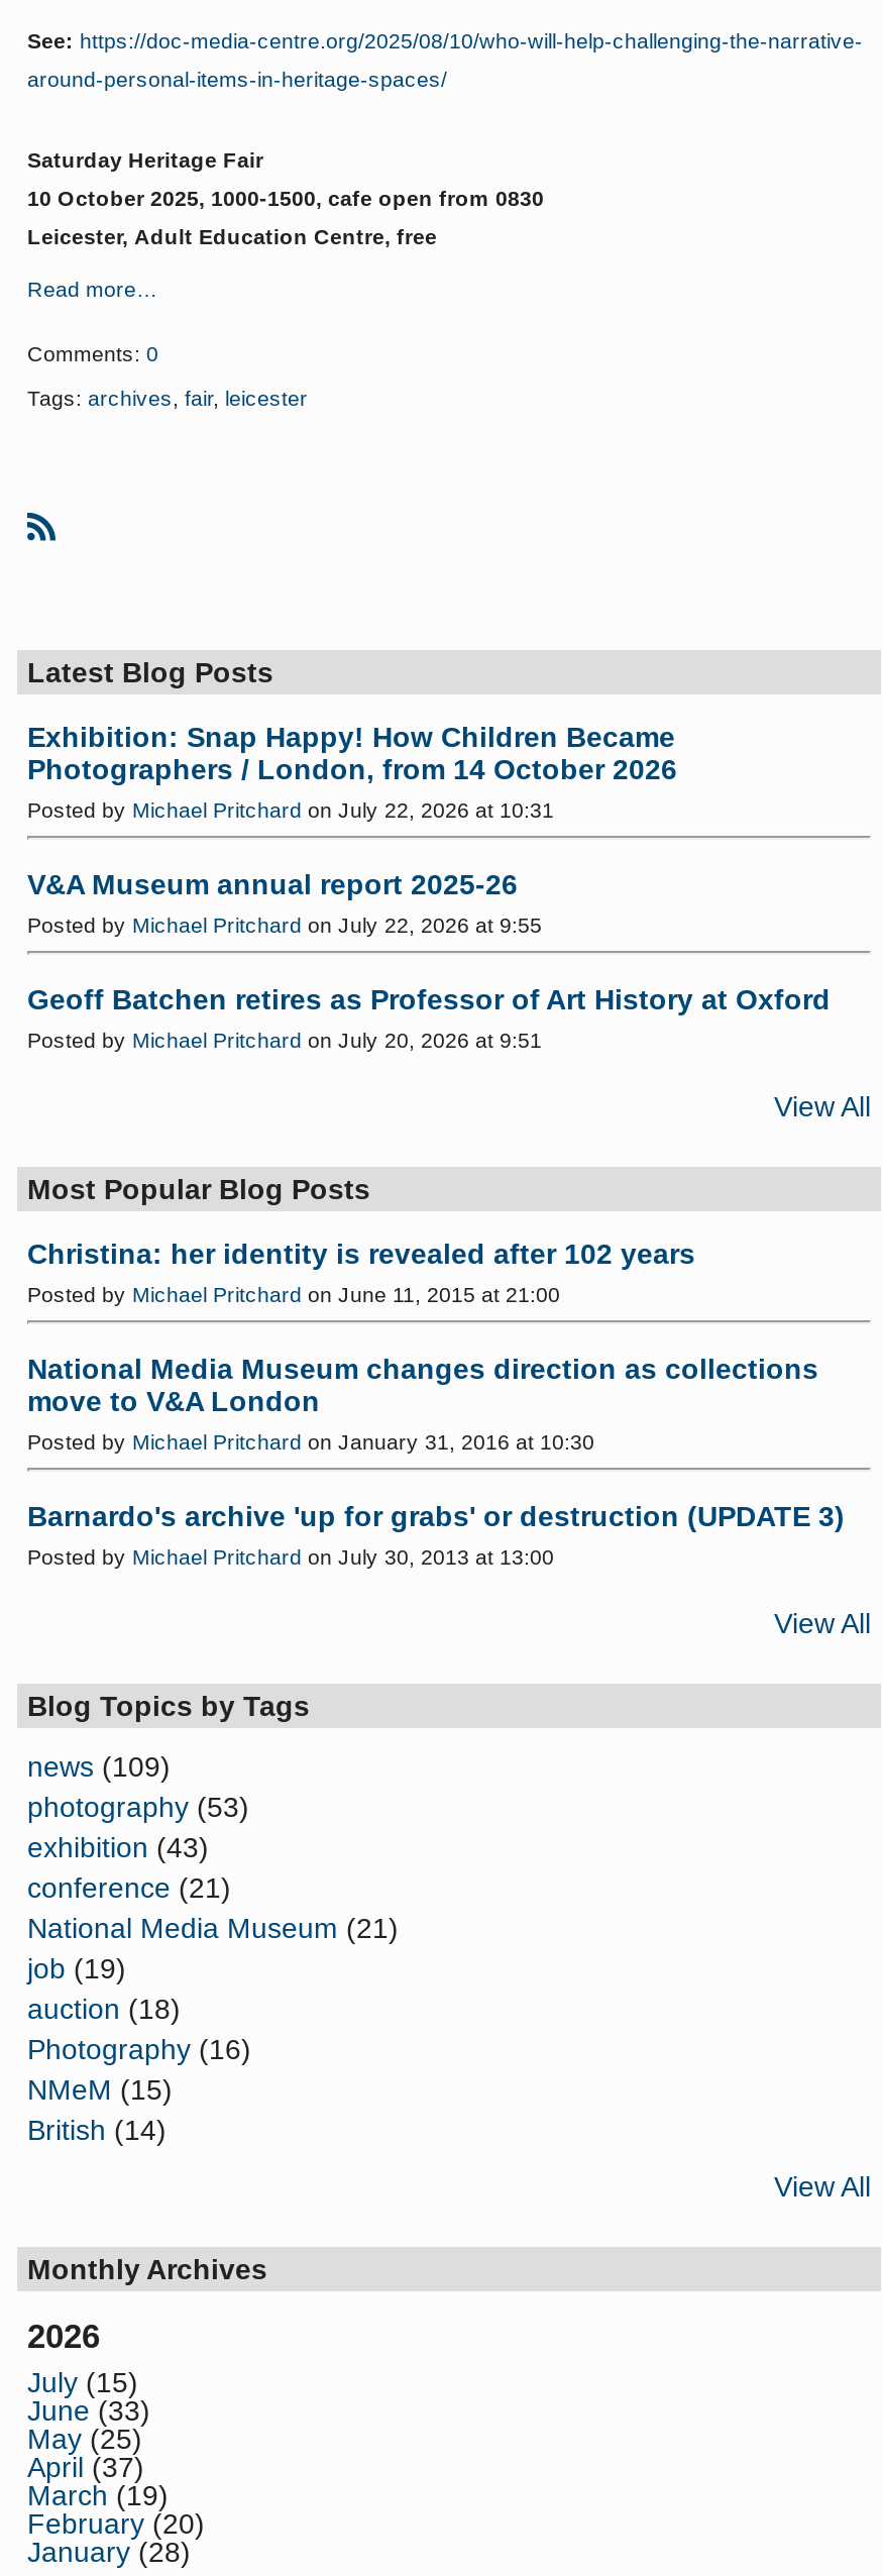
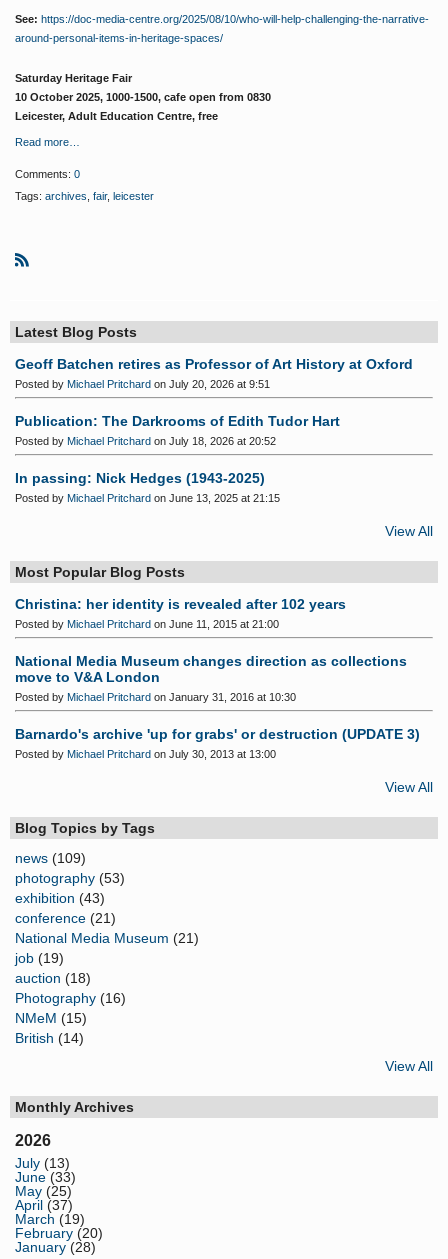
[27,720,677,936] Exhibition: Snap Happy! How Children Became | Photographers / London, from 14 October 2026 | Posted by Michael Pritchard on July 22, 2026 at 10:31 | V&A Museum annual report 2025-26 | Posted by Michael Pritchard on July 22, 2026 at 9:55 -> none
moved [27,982,831,1051] -> [15,356,413,390]: Geoff Batchen retires as Professor of Art History at Oxford | Posted by Michael Pritchard on July 20, 2026 at 9:51
none -> [15,413,340,504] Publication: The Darkrooms of Edith Tudor Hart | Posted by Michael Pritchard on July 18, 2026 at 20:52 | In passing: Nick Hedges (1943-2025) | Posted by Michael Pritchard on June 13, 2025 at 21:15
[27,2365,138,2398] July (15) -> [15,1155,70,1171] July (13)

